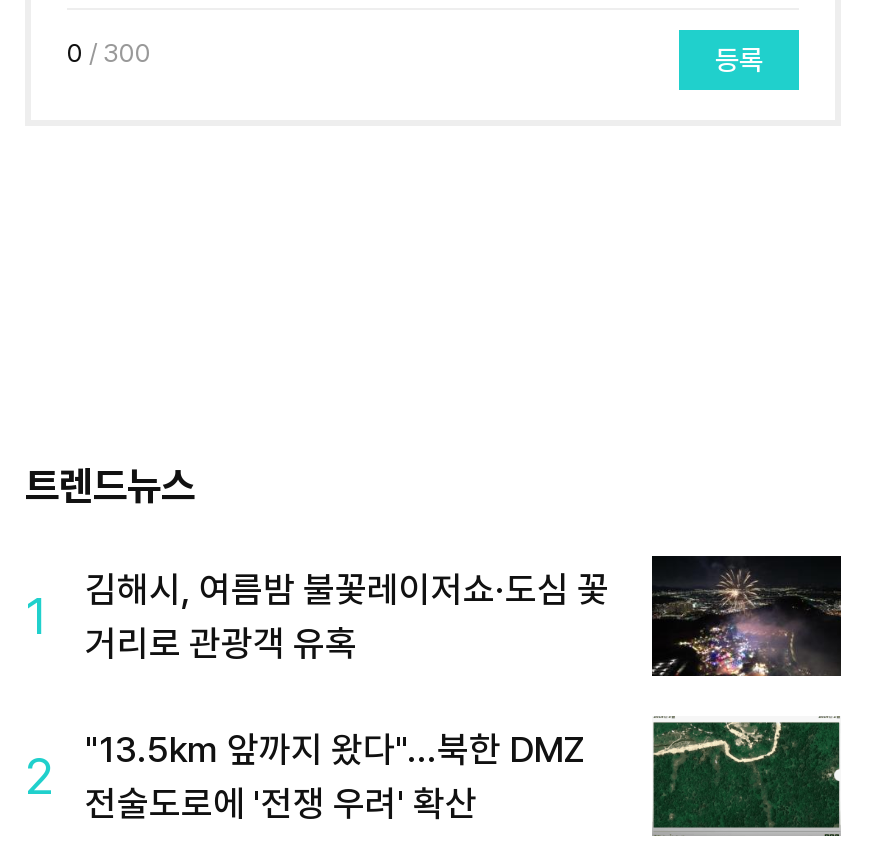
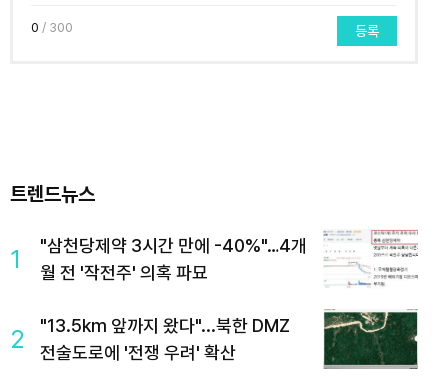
[85,554,843,678] [image] | 김해시, 여름밤 불꽃레이저쇼·도심 꽃 | 거리로 관광객 유혹 -> [40,229,418,289] [image] | "삼천당제약 3시간 만에 -40%"…4개 | 월 전 '작전주' 의혹 파묘

